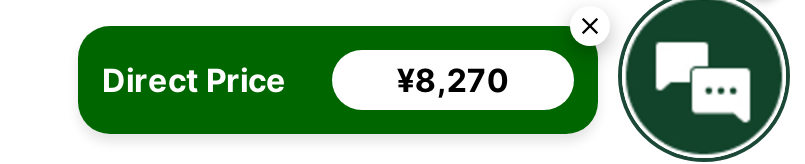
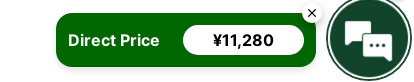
[397,60,509,100] ¥8,270 -> [213,30,274,50] ¥11,280

